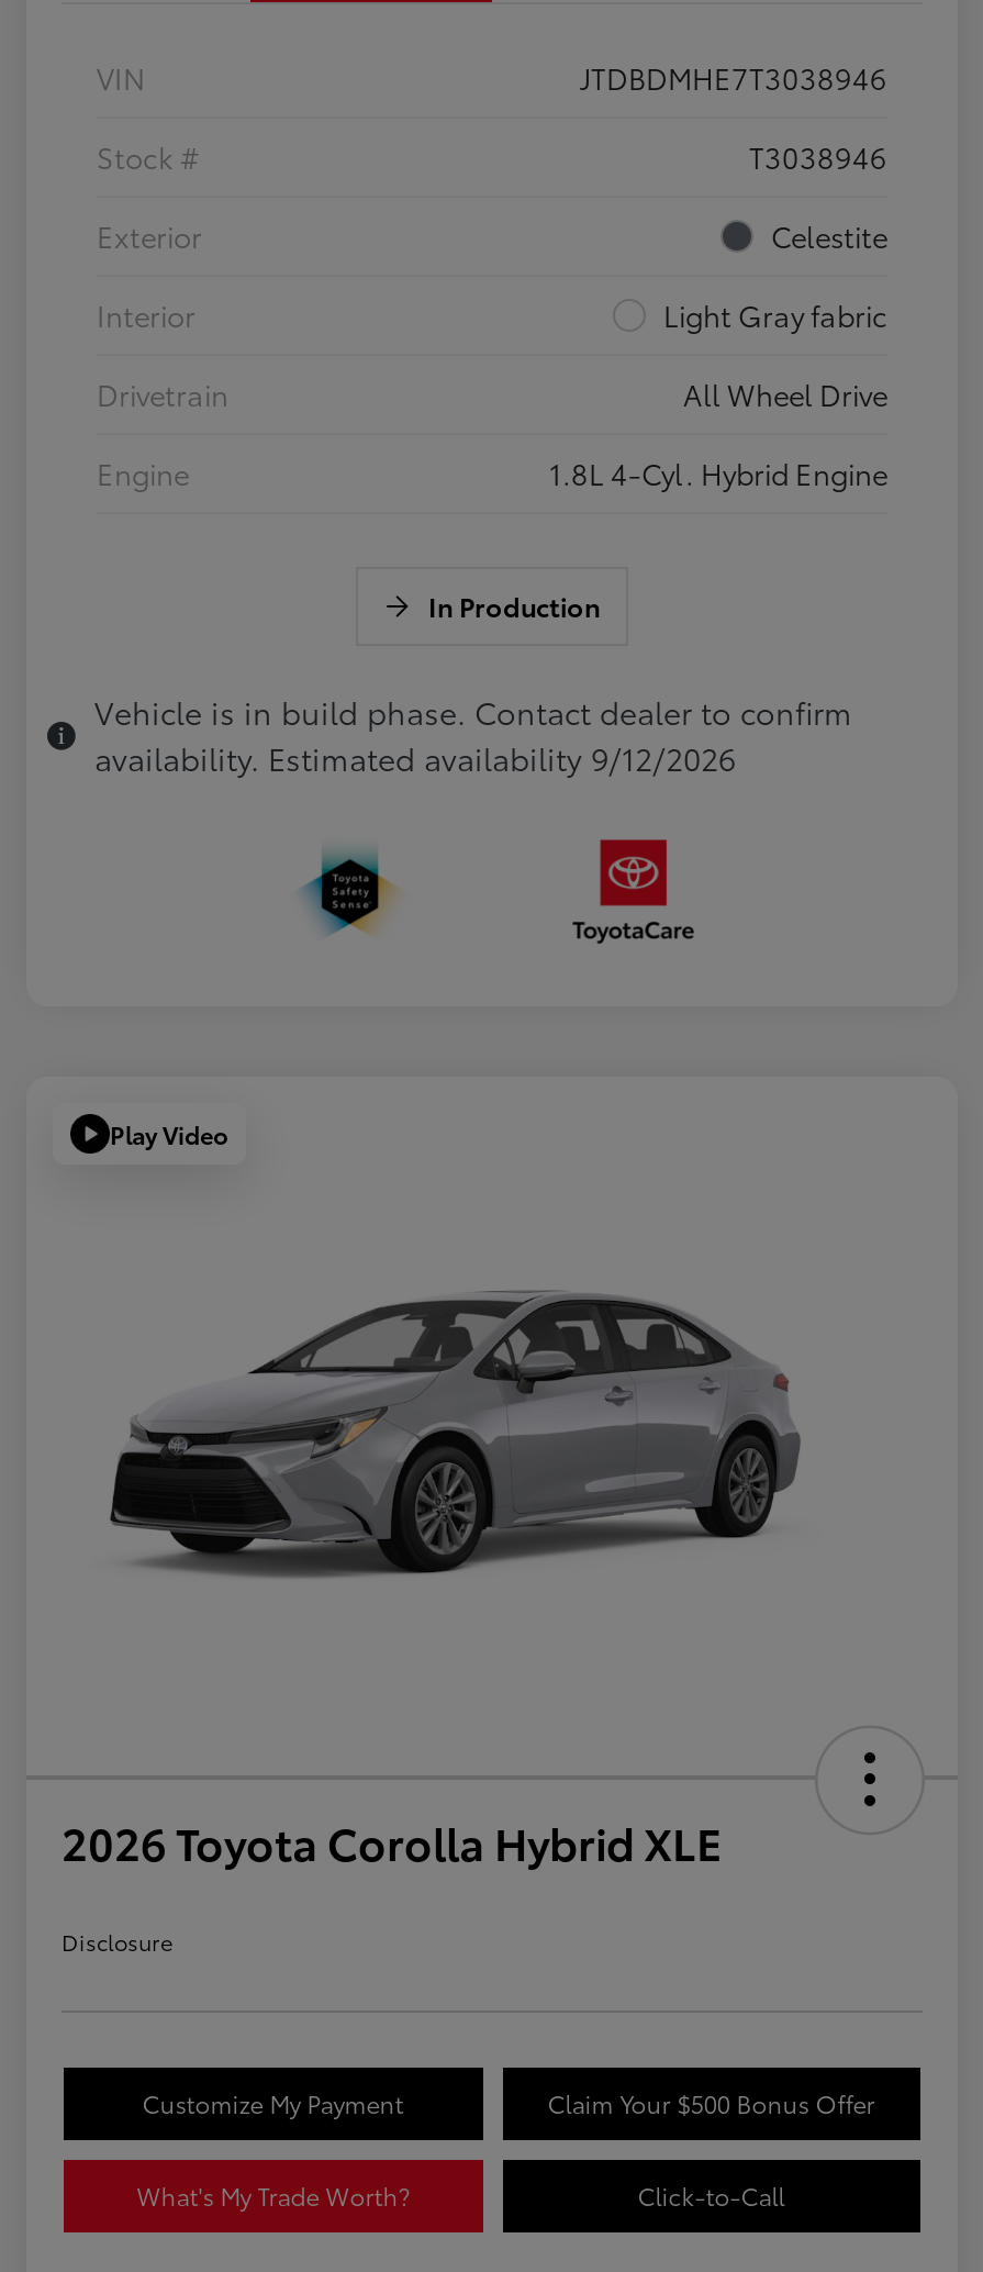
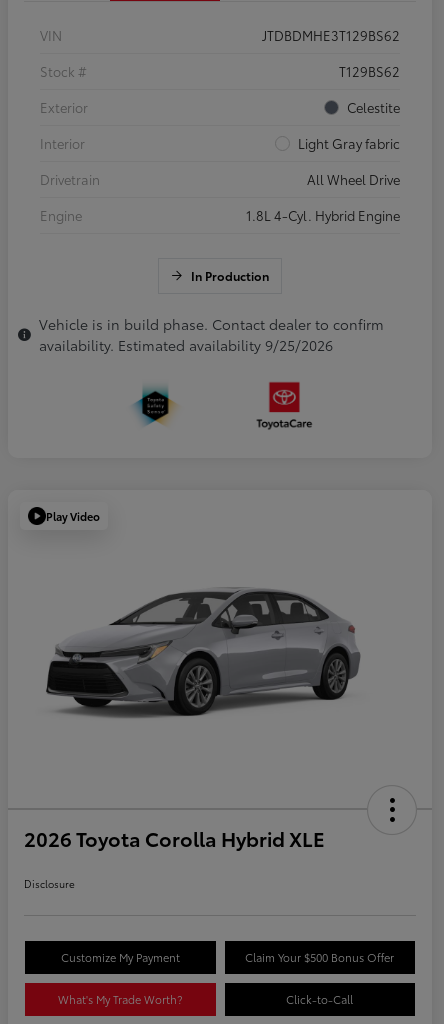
[580,57,887,97] JTDBDMHE7T3038946 -> [262,26,400,44] JTDBDMHE3T129BS62
[749,136,887,176] T3038946 -> [339,62,400,80] T129BS62
[94,736,736,780] availability. Estimated availability 9/12/2026 -> [39,335,333,355] availability. Estimated availability 9/25/2026

